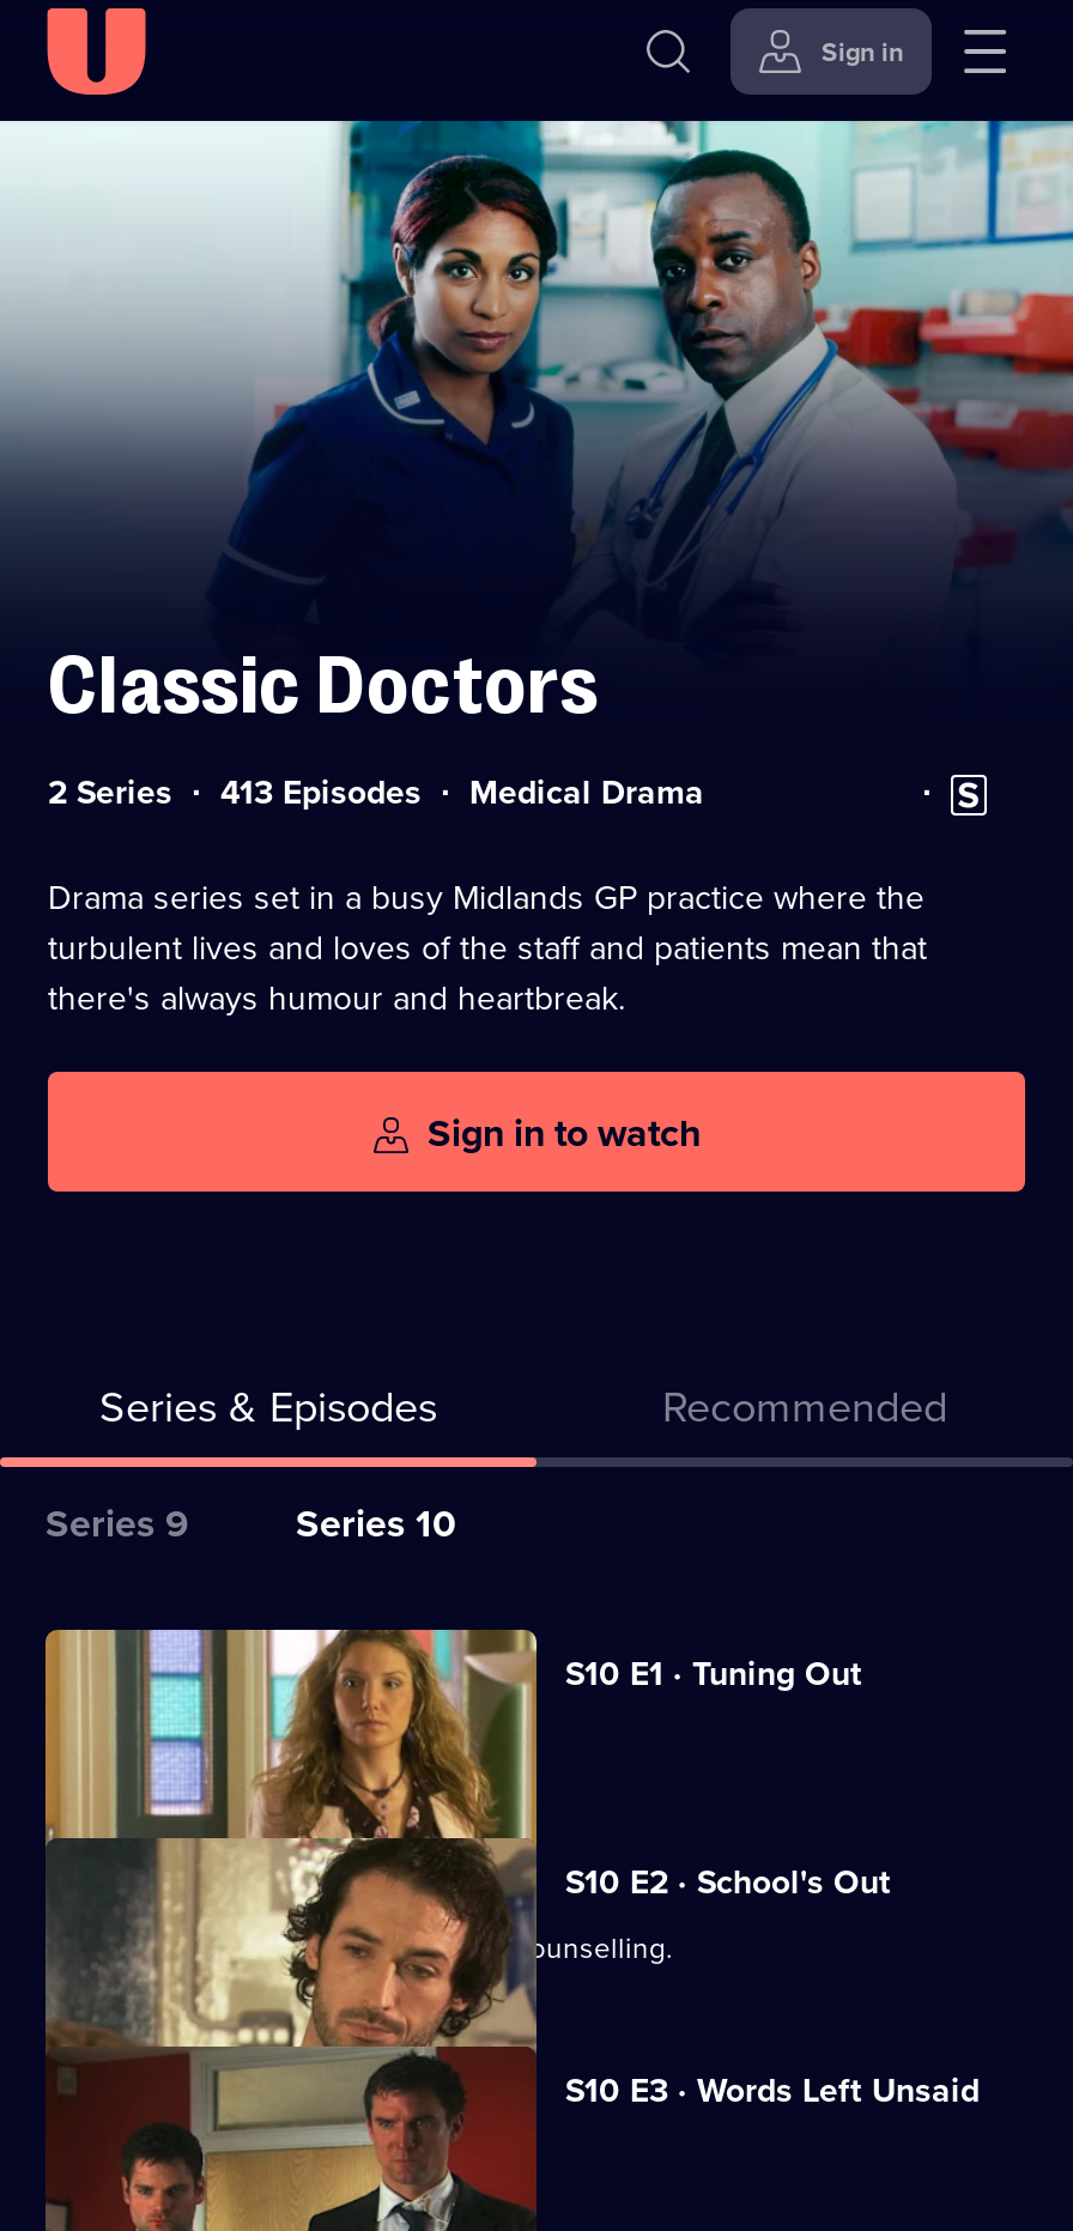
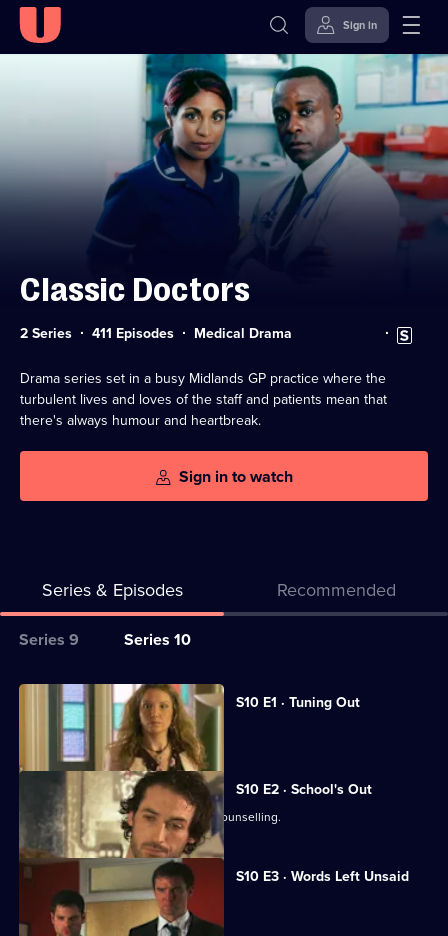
[220,768,422,816] 413 Episodes -> [92,323,174,344] 411 Episodes

